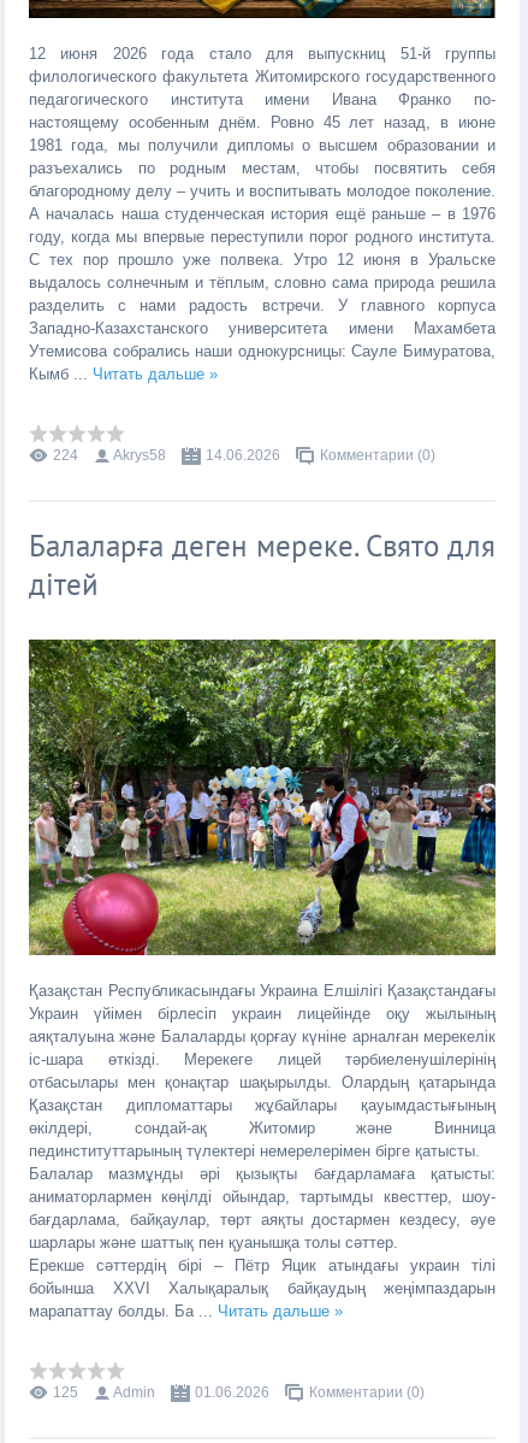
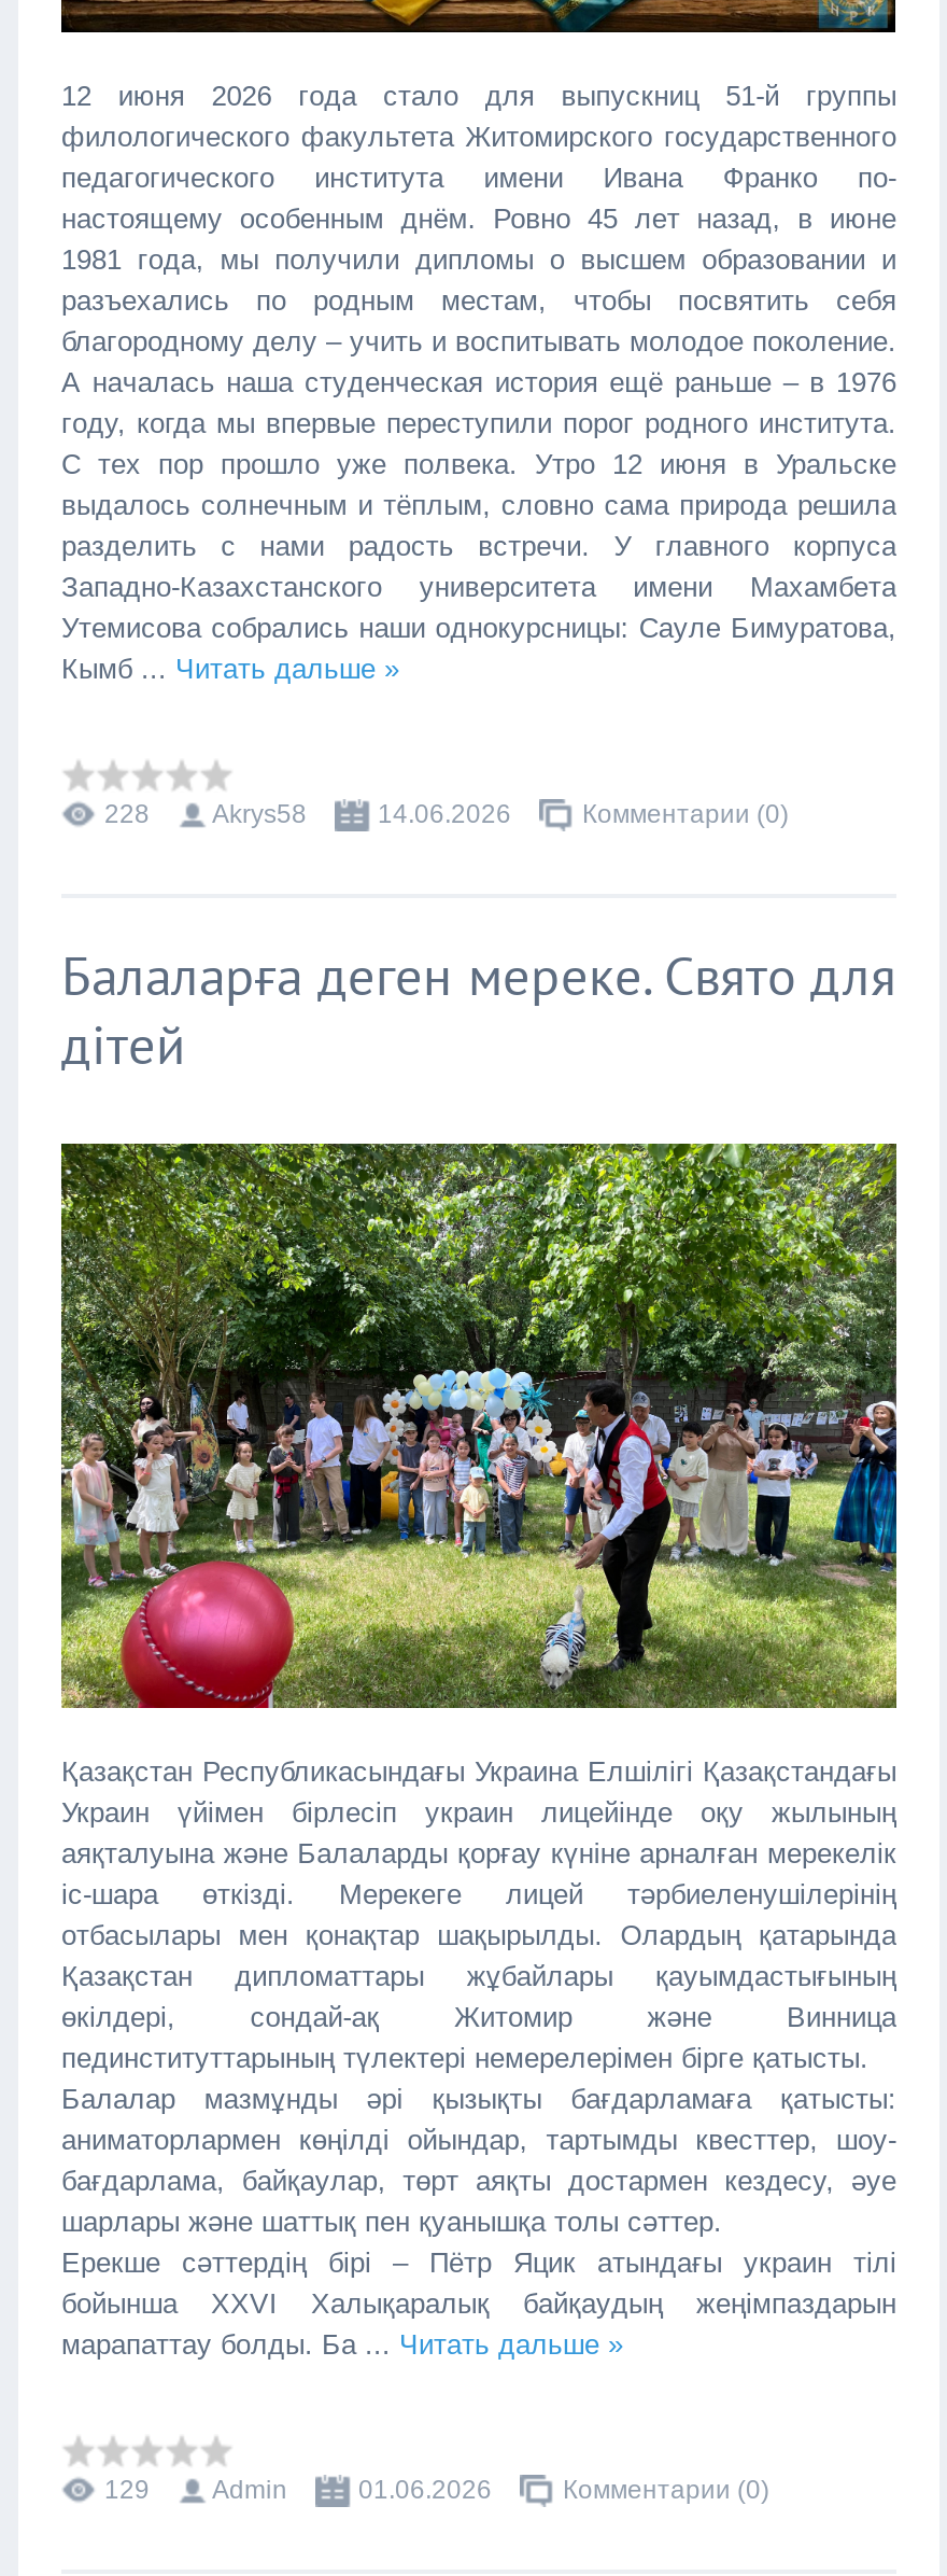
[53,446,78,463] 224 -> [104,798,150,828] 228
[53,1384,78,1401] 125 -> [104,2475,150,2505] 129

